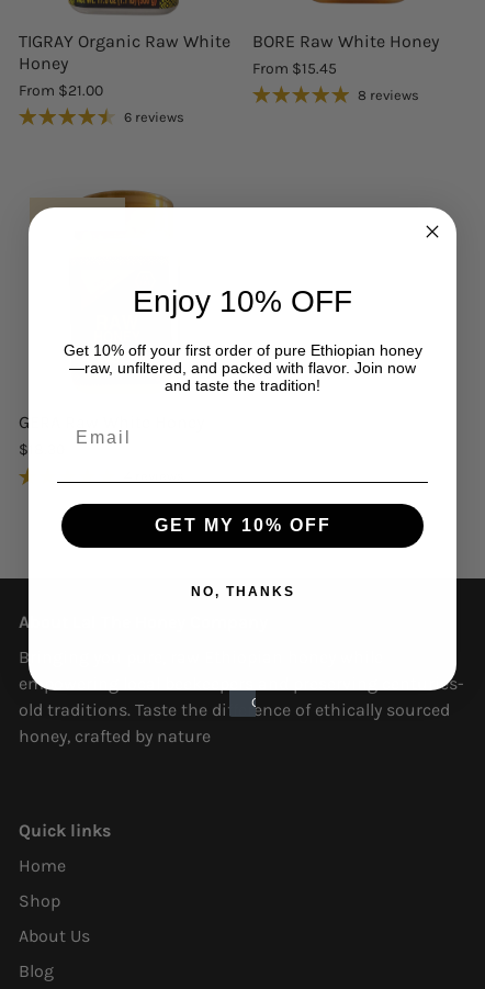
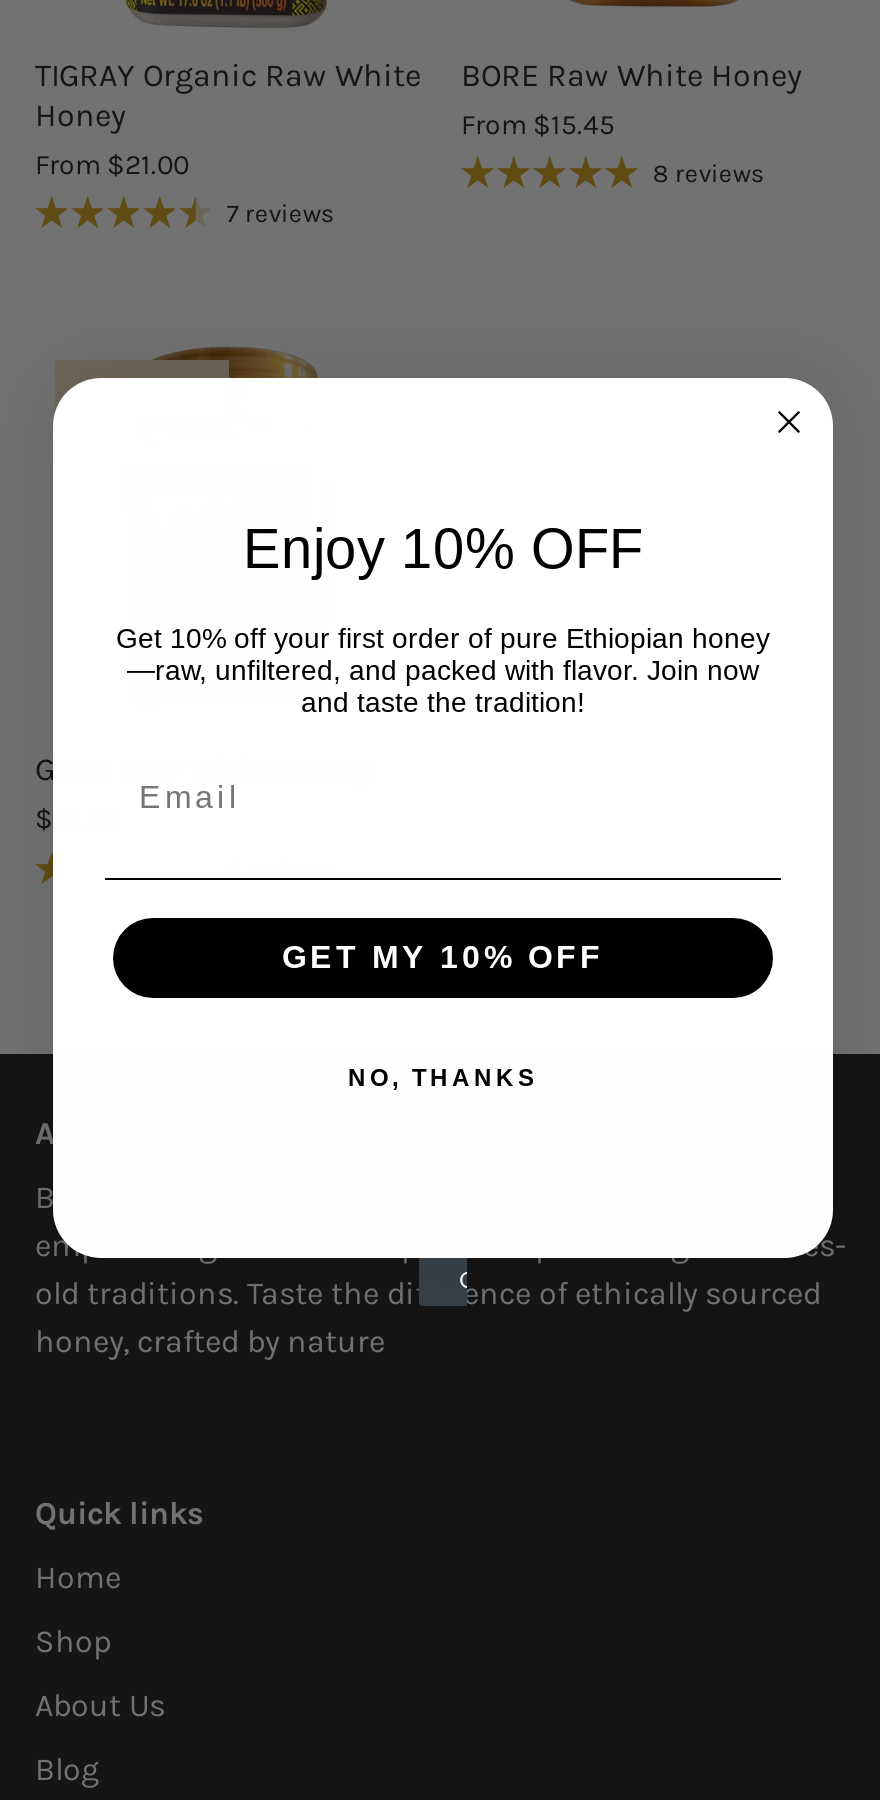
[124,108,184,125] 6 reviews -> [227,198,335,228] 7 reviews

